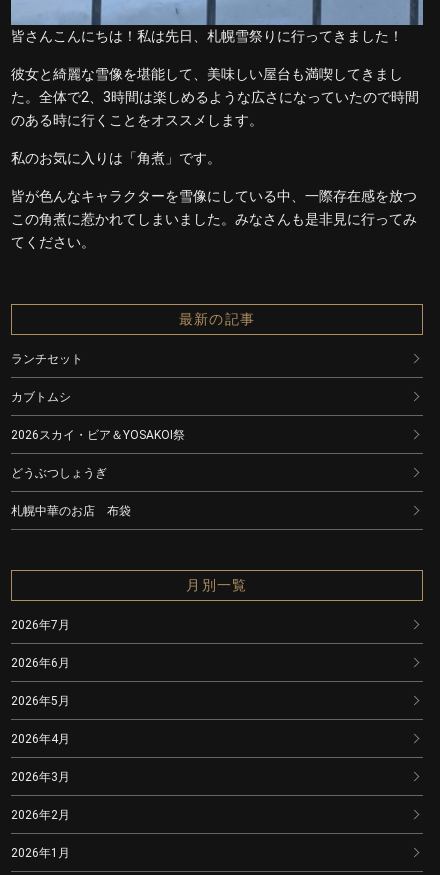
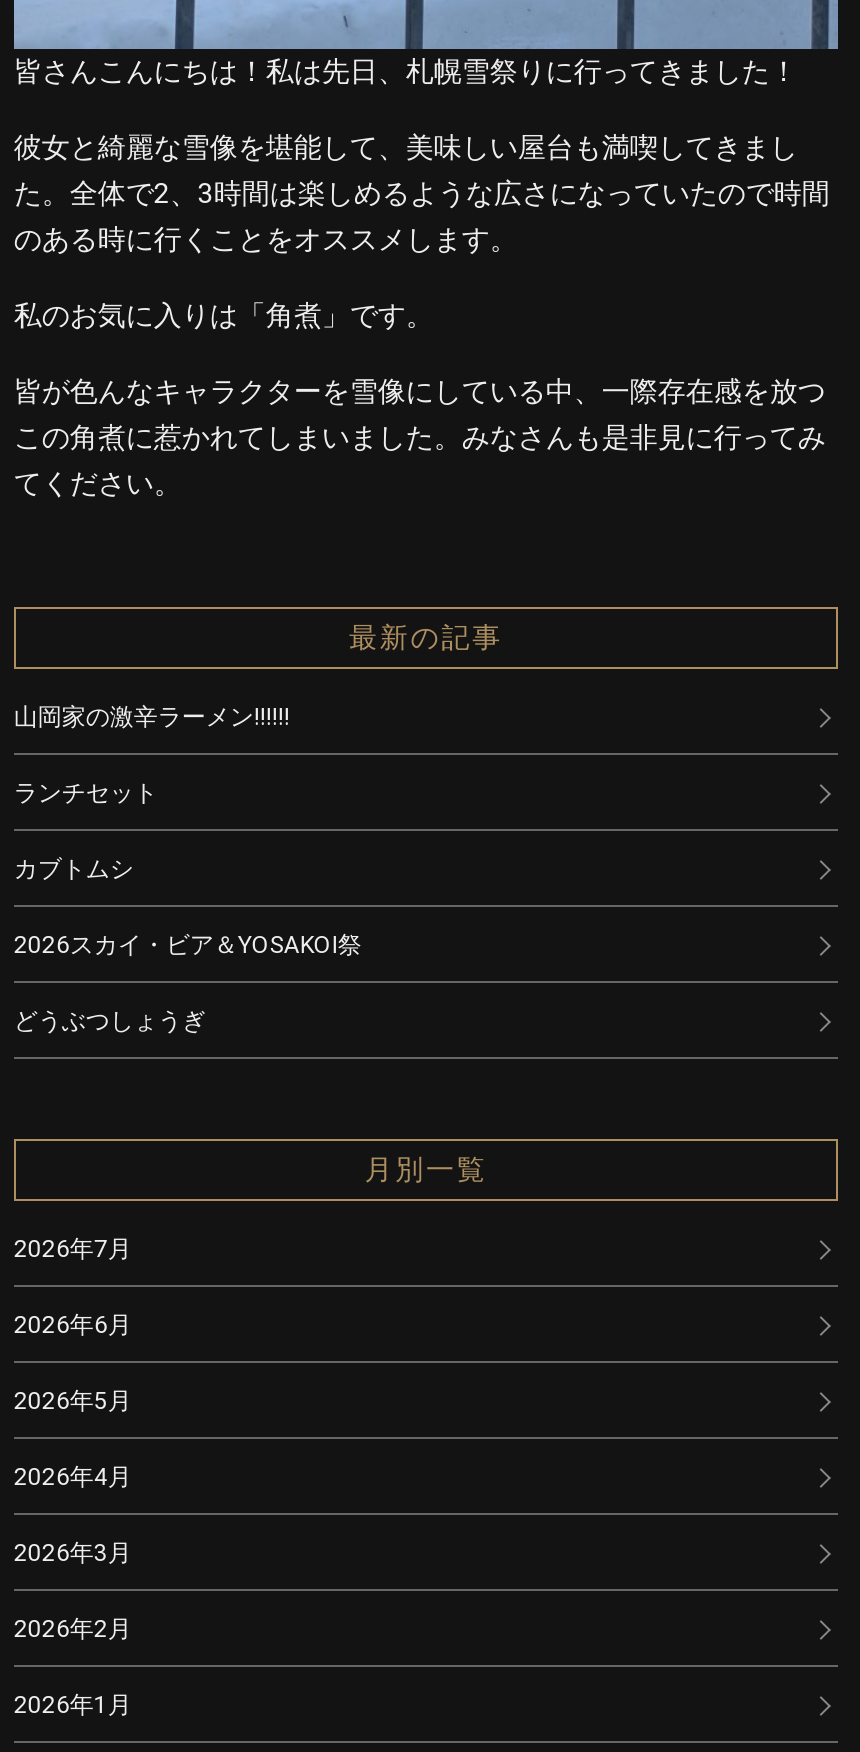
none -> [14,703,290,731] 山岡家の激辛ラーメン!!!!!!
moved [11,352,185,480] -> [14,779,362,1035]: ランチセット | カブトムシ | 2026スカイ・ビア＆YOSAKOI祭 | どうぶつしょうぎ
[11,504,131,518] 札幌中華のお店 布袋 -> none

